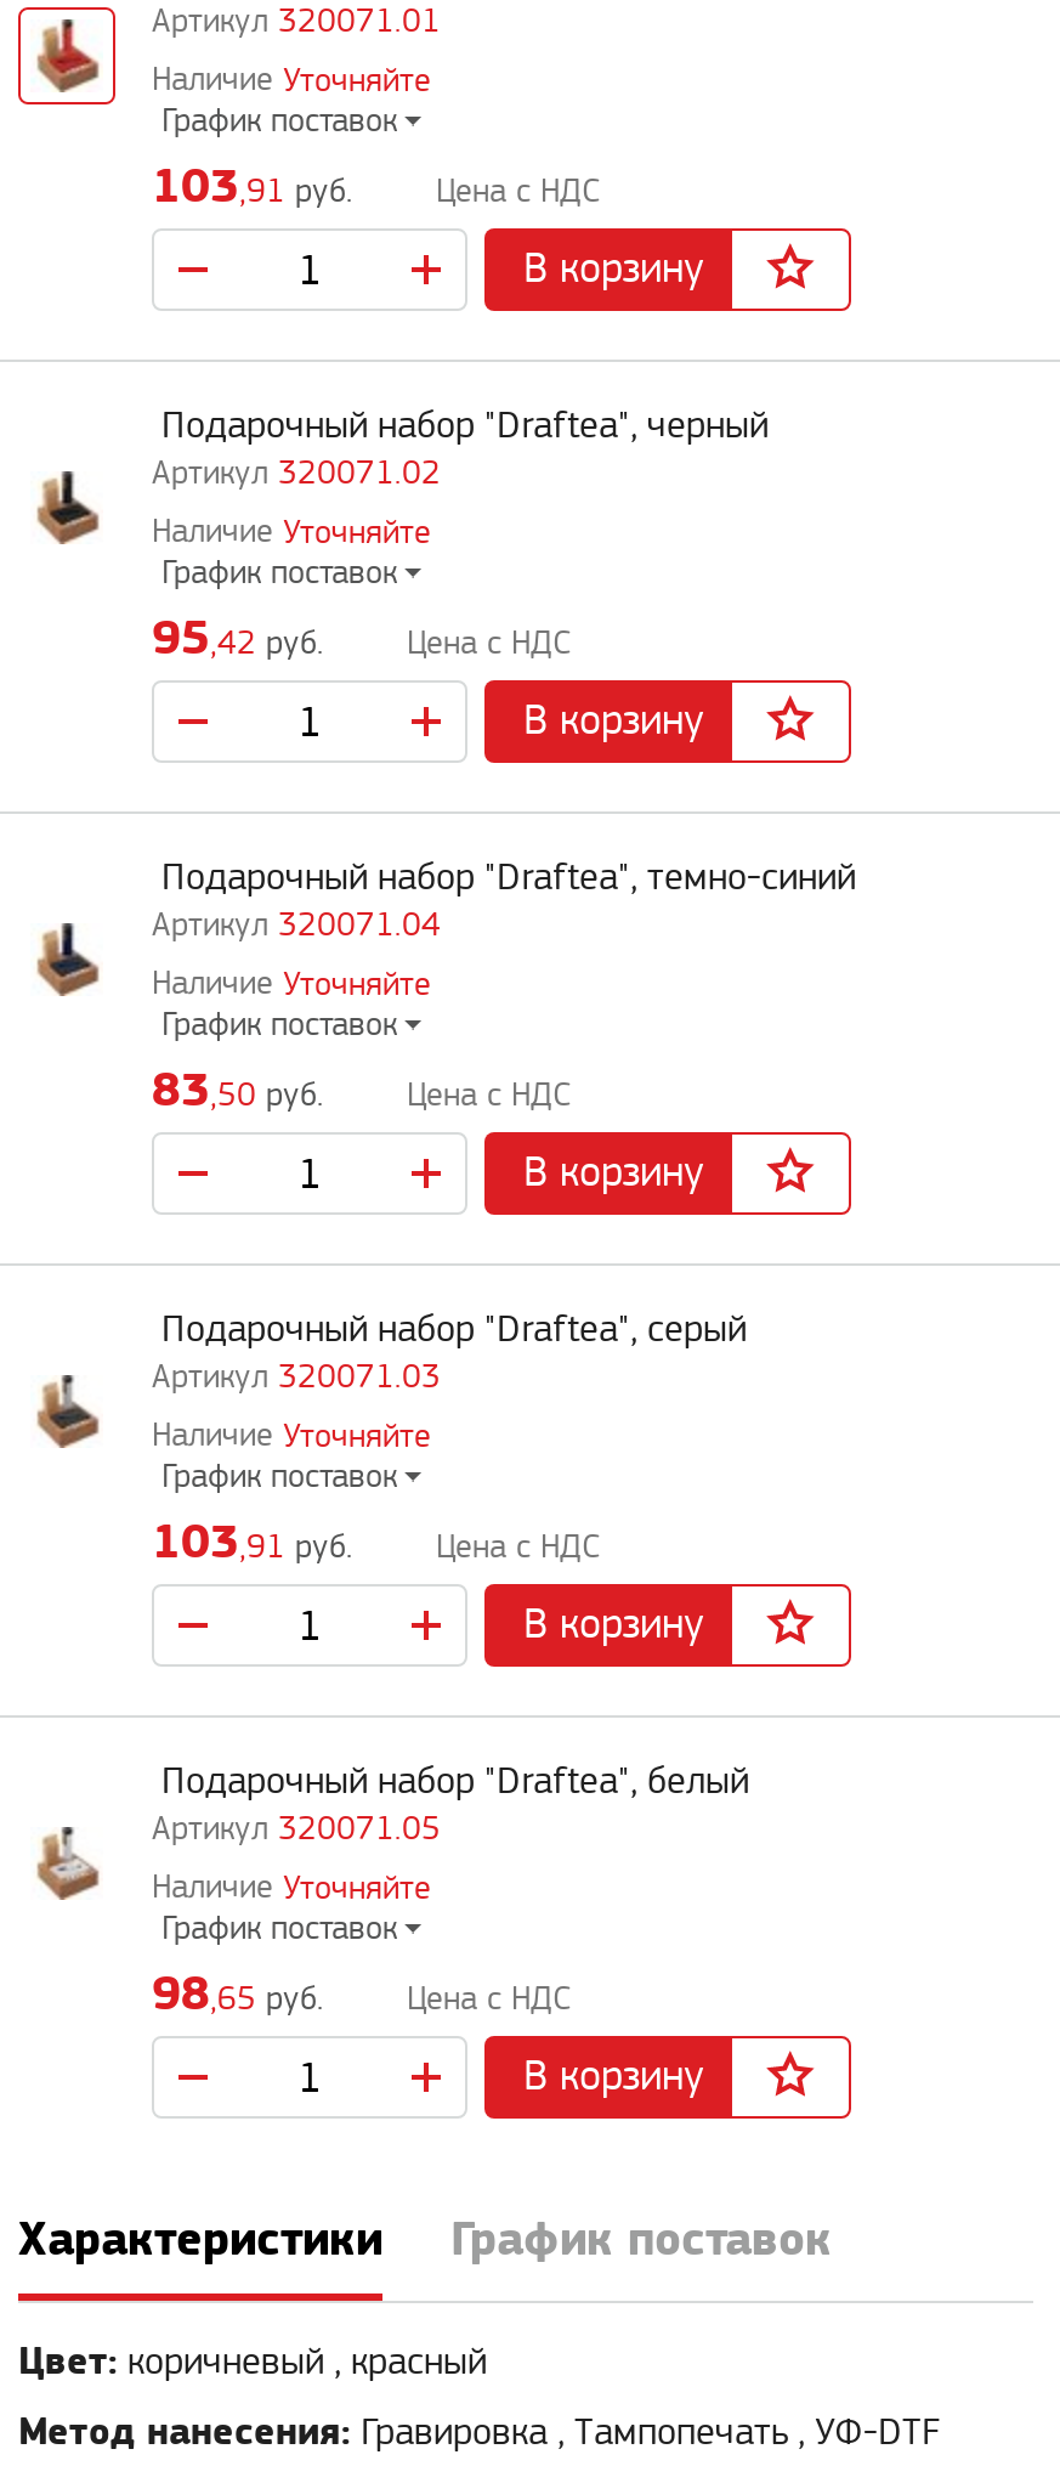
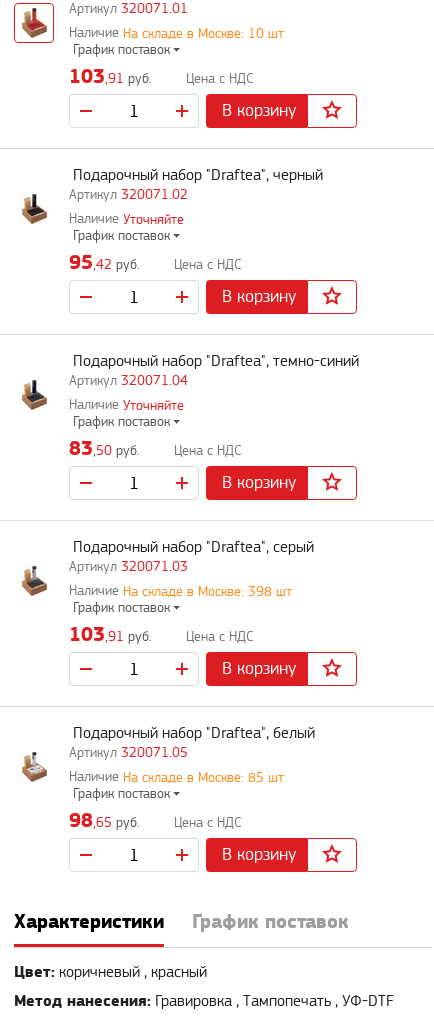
[283,65,431,99] Уточняйте -> [123,27,284,41] На складе в Москве: 10 шт
[283,1420,431,1454] Уточняйте -> [123,585,292,599] На складе в Москве: 398 шт
[283,1872,431,1906] Уточняйте -> [123,771,284,785] На складе в Москве: 85 шт

